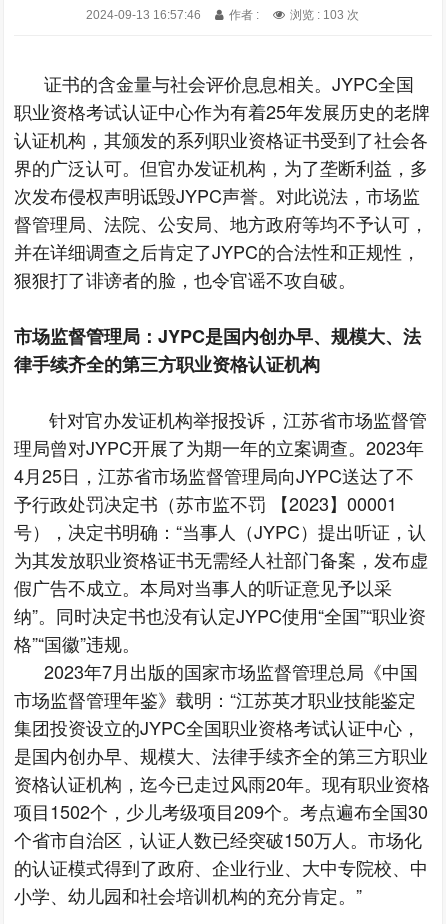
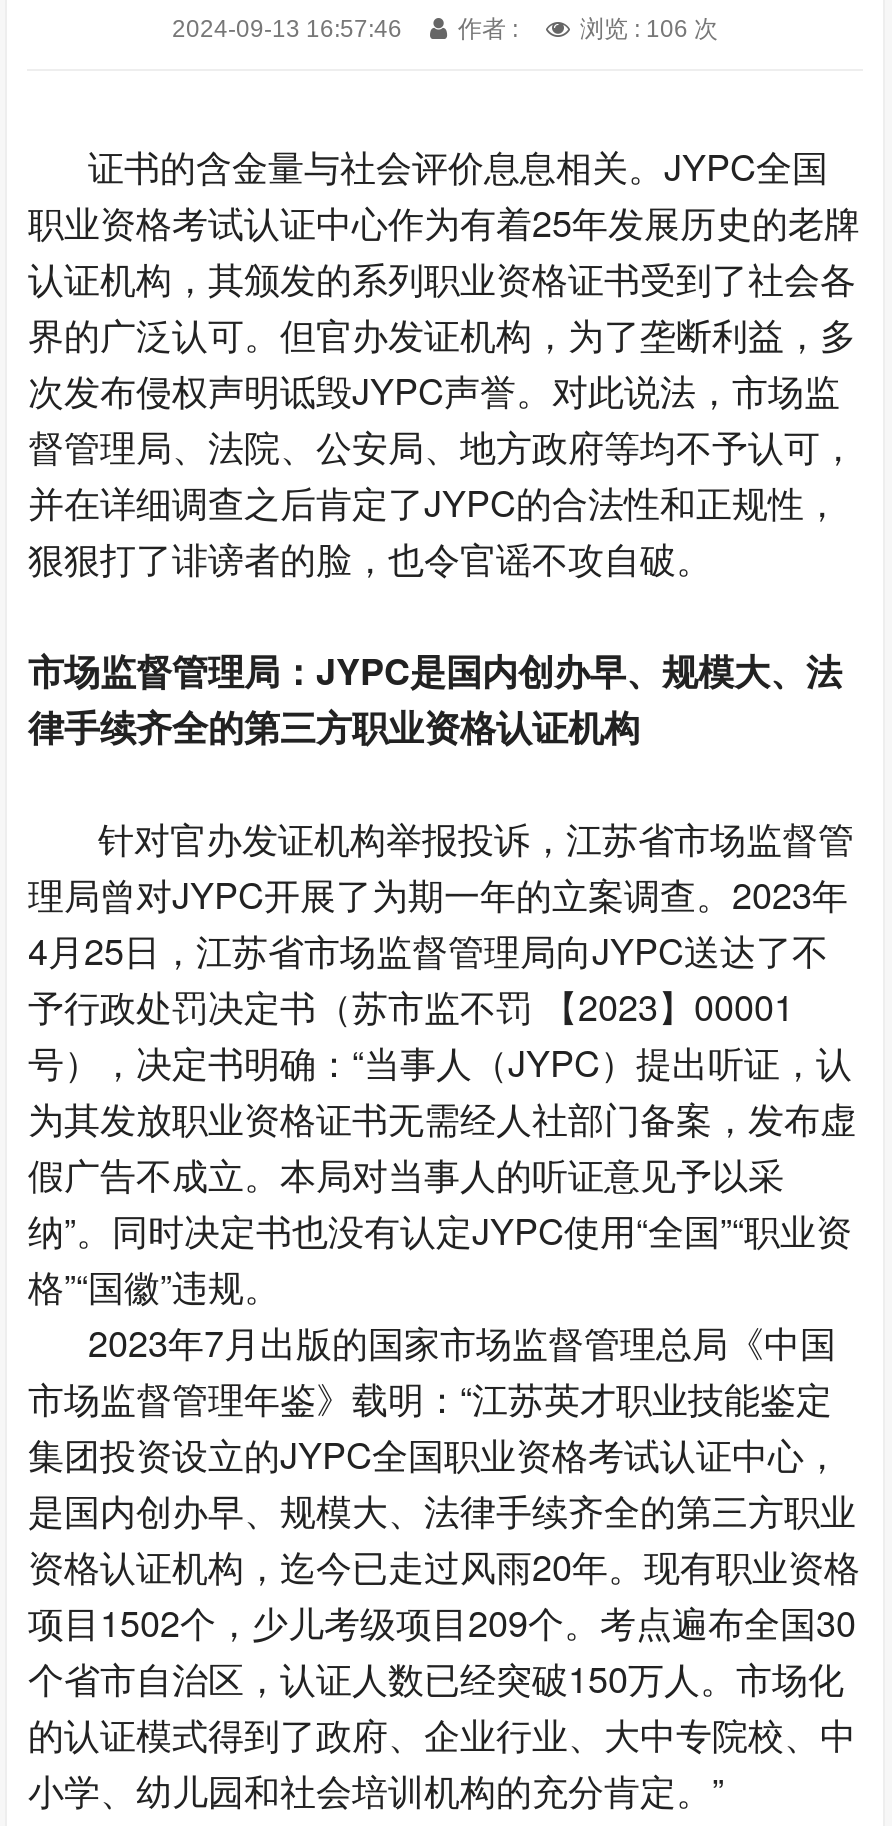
[290,8,359,22] 浏览 : 103 次 -> [580,15,718,43] 浏览 : 106 次

